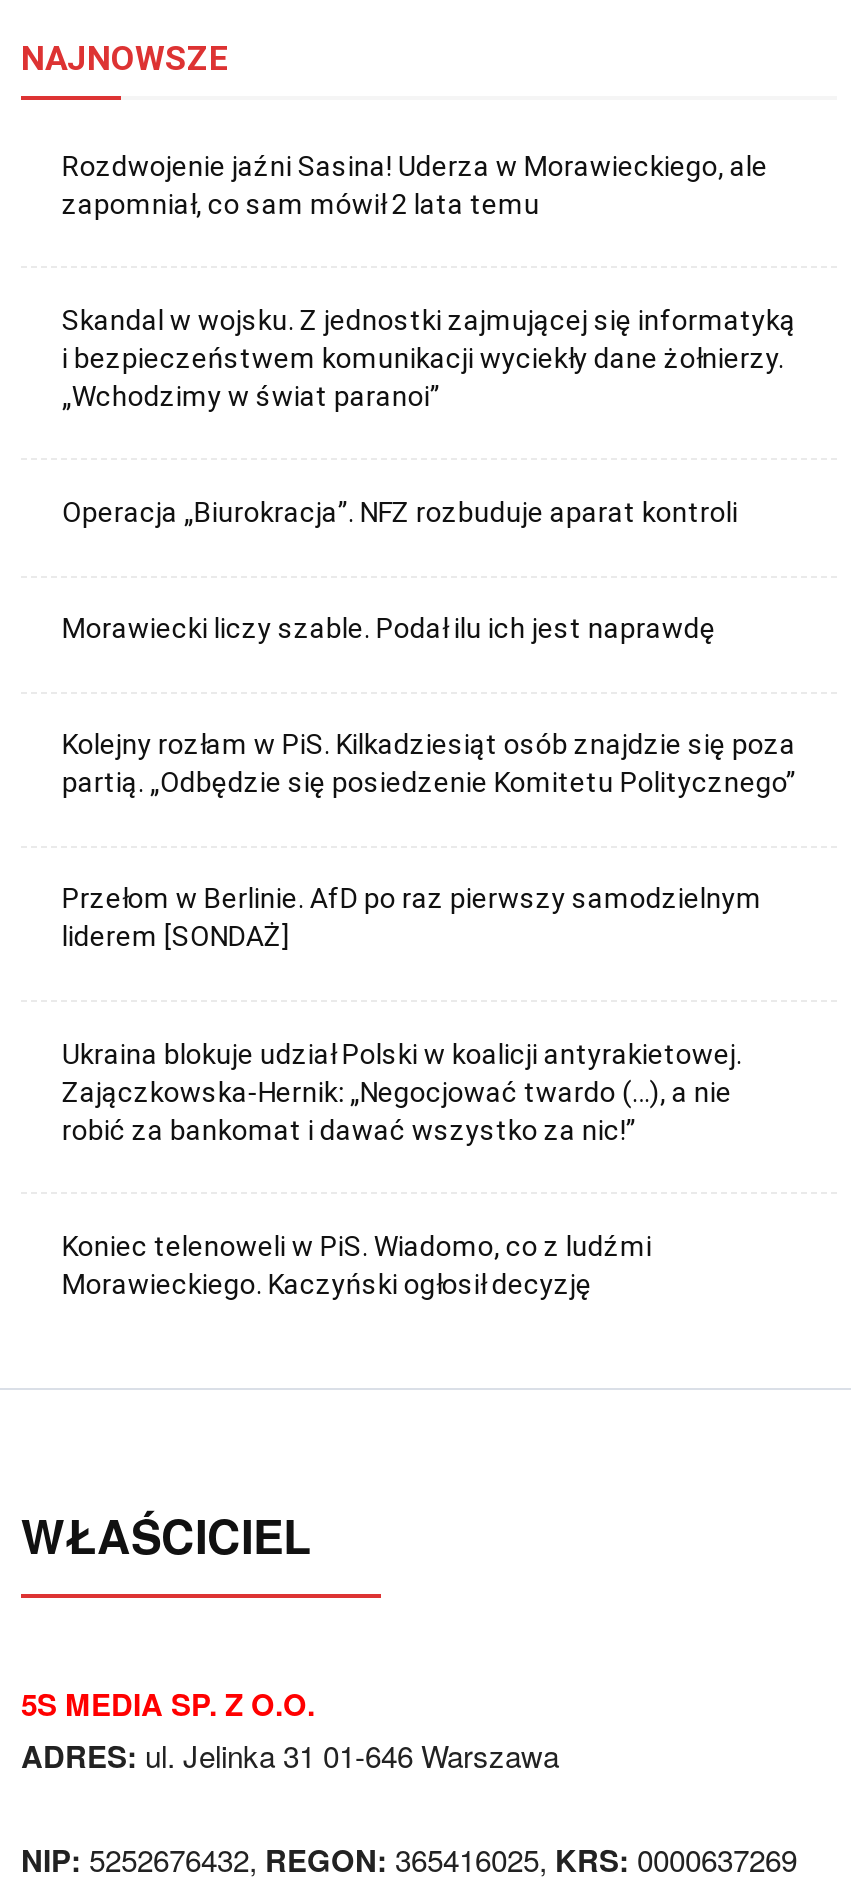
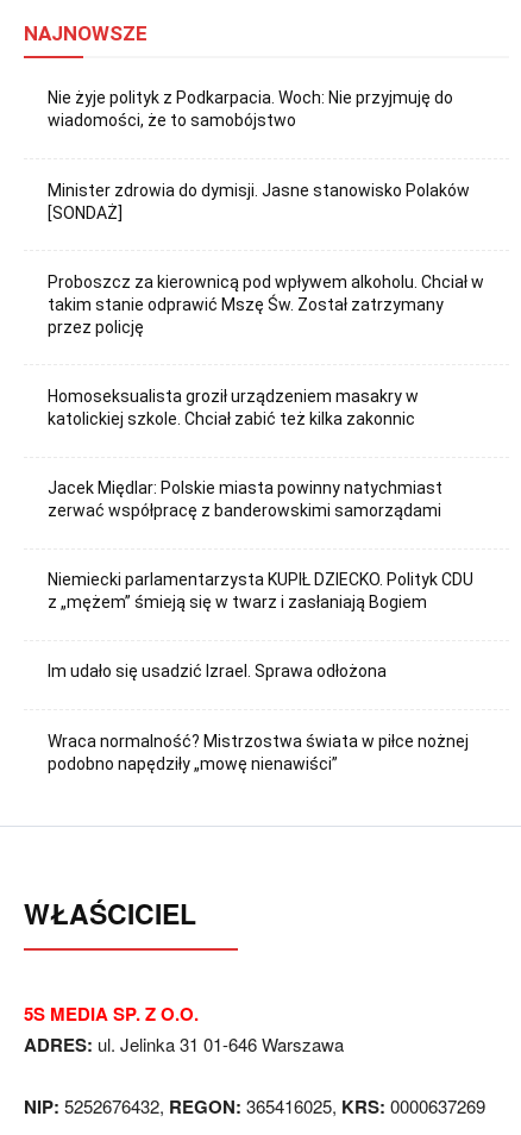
[62,149,768,219] Rozdwojenie jaźni Sasina! Uderza w Morawieckiego, ale | zapomniał, co sam mówił 2 lata temu -> [48,89,454,130] Nie żyje polityk z Podkarpacia. Woch: Nie przyjmuję do | wiadomości, że to samobójstwo
[62,303,796,411] Skandal w wojsku. Z jednostki zajmującej się informatyką | i bezpieczeństwem komunikacji wyciekły dane żołnierzy. | „Wchodzimy w świat paranoi” -> [48,180,470,222] Minister zdrowia do dymisji. Jasne stanowisko Polaków | [SONDAŻ]
[62,496,738,528] Operacja „Biurokracja”. NFZ rozbuduje aparat kontroli -> [48,272,485,336] Proboszcz za kierownicą pod wpływem alkoholu. Chciał w | takim stanie odprawić Mszę Św. Został zatrzymany | przez policję
[62,612,716,644] Morawiecki liczy szable. Podał ilu ich jest naprawdę -> [48,387,419,428] Homoseksualista groził urządzeniem masakry w | katolickiej szkole. Chciał zabić też kilka zakonnic
[62,728,796,798] Kolejny rozłam w PiS. Kilkadziesiąt osób znajdzie się poza | partią. „Odbędzie się posiedzenie Komitetu Politycznego” -> [48,478,443,520] Jacek Międlar: Polskie miasta powinny natychmiast | zerwać współpracę z banderowskimi samorządami
[62,882,762,952] Przełom w Berlinie. AfD po raz pierwszy samodzielnym | liderem [SONDAŻ] -> [48,570,474,612] Niemiecki parlamentarzysta KUPIŁ DZIECKO. Polityk CDU | z „mężem” śmieją się w twarz i zasłaniają Bogiem
[62,1037,742,1145] Ukraina blokuje udział Polski w koalicji antyrakietowej. | Zajączkowska-Hernik: „Negocjować twardo (…), a nie | robić za bankomat i dawać wszystko za nic!” -> [48,662,387,681] Im udało się usadzić Izrael. Sprawa odłożona
[62,1229,652,1299] Koniec telenoweli w PiS. Wiadomo, co z ludźmi | Morawieckiego. Kaczyński ogłosił decyzję -> [48,731,469,773] Wraca normalność? Mistrzostwa świata w piłce nożnej | podobno napędziły „mowę nienawiści”

